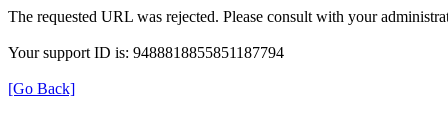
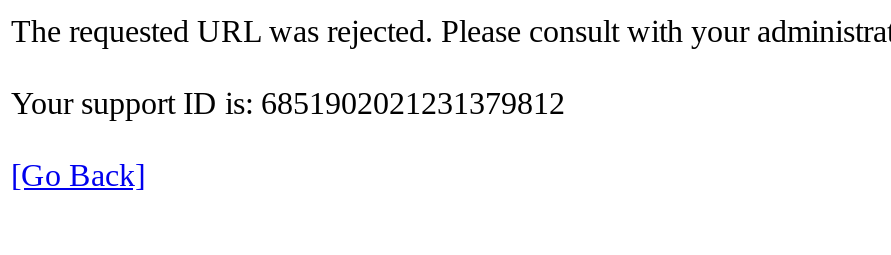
[8,44,284,61] Your support ID is: 9488818855851187794 -> [11,86,565,120] Your support ID is: 6851902021231379812

